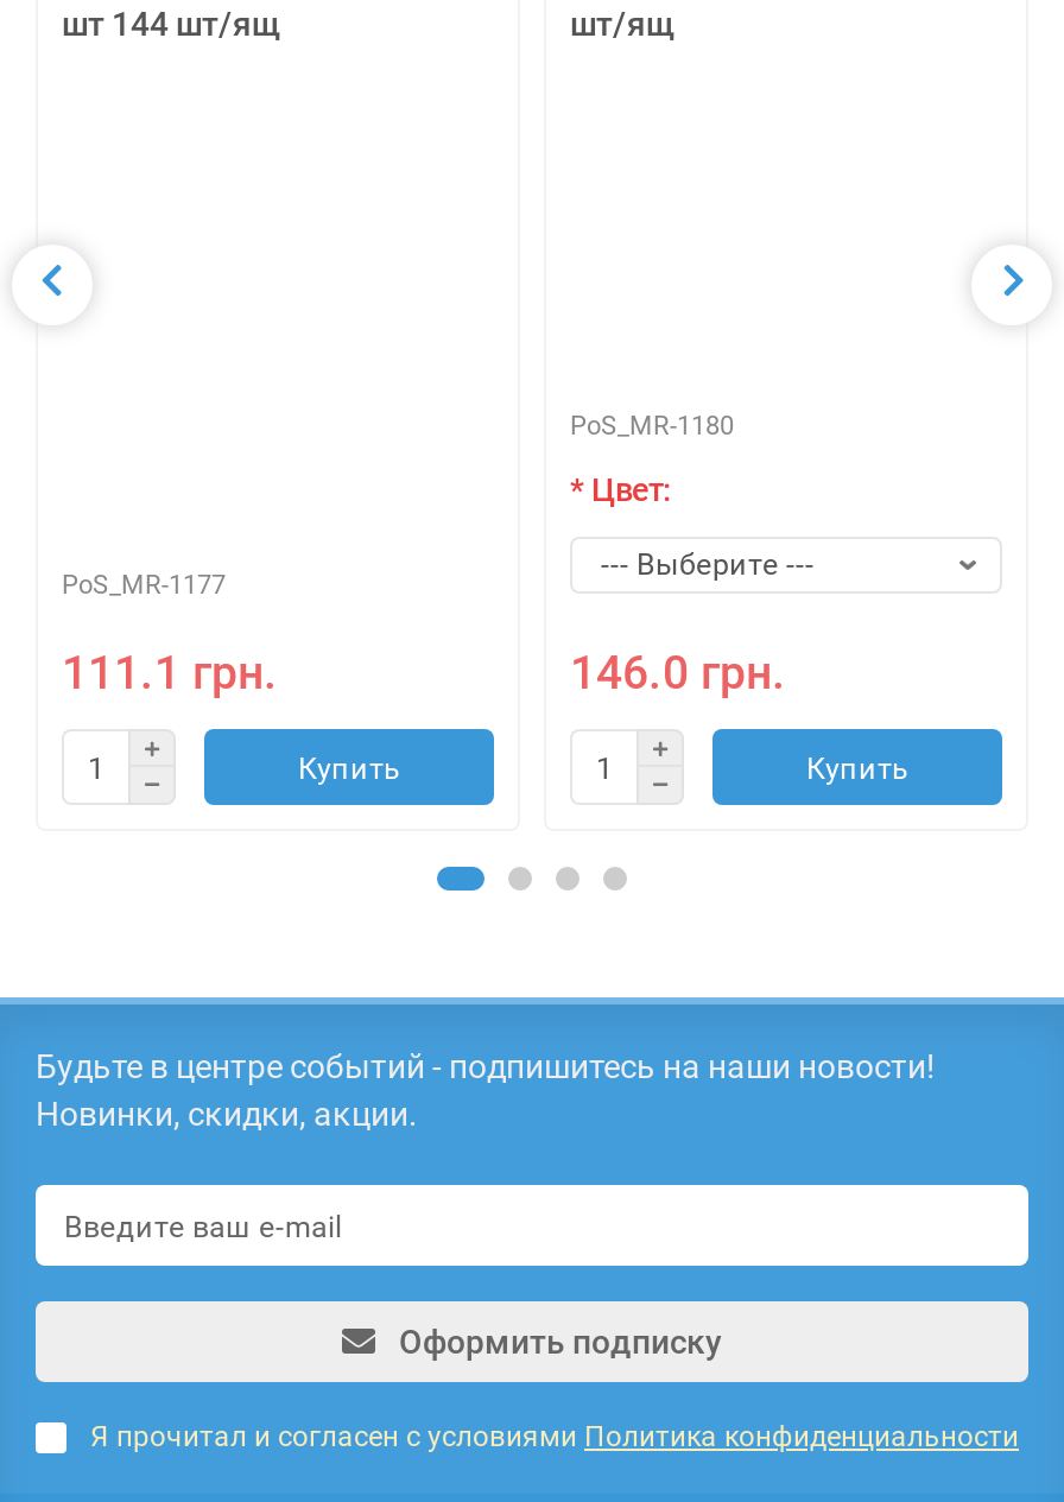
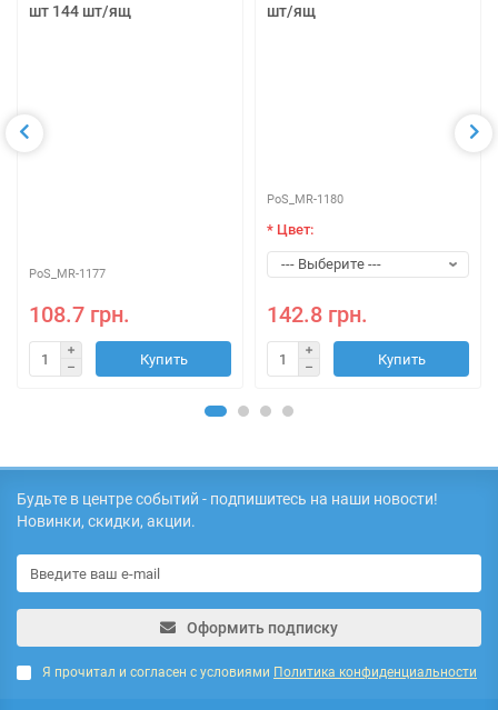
[62,646,278,701] 111.1 грн. -> [29,302,130,328] 108.7 грн.
[570,646,786,701] 146.0 грн. -> [267,302,368,328] 142.8 грн.

